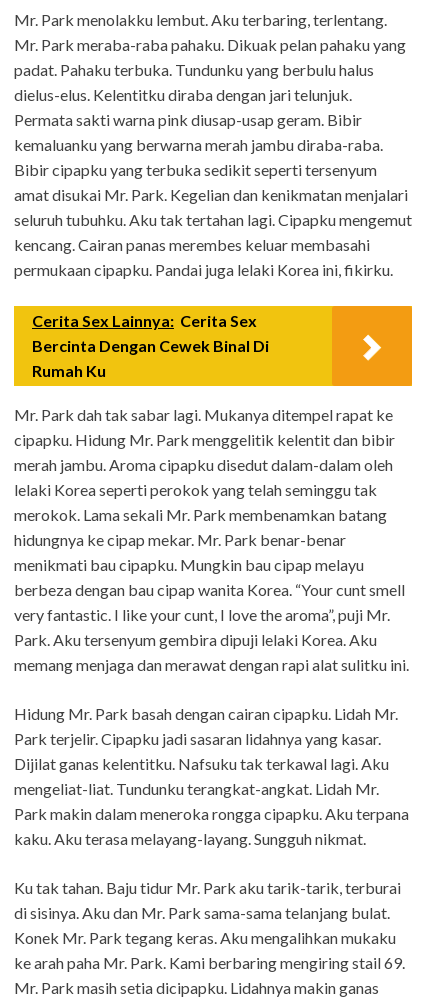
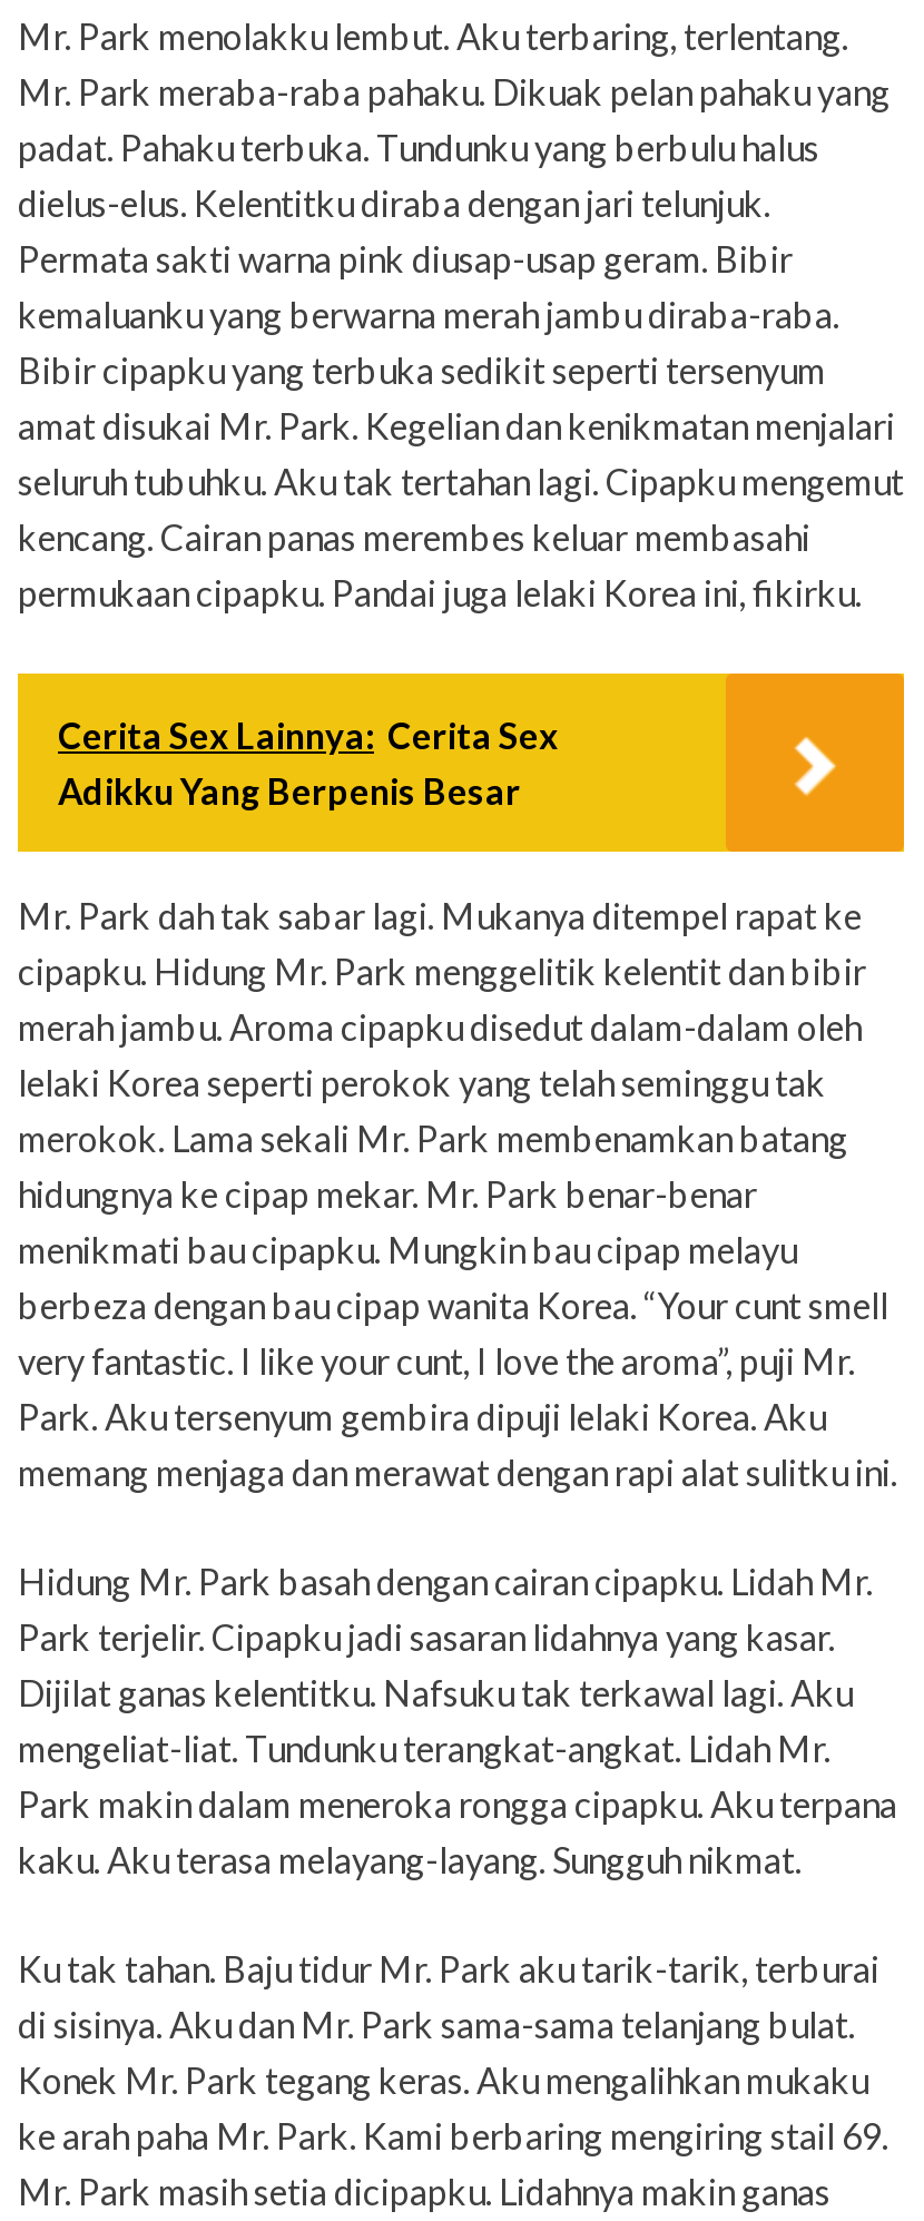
[32,335,269,379] Bercinta Dengan Cewek Binal Di | Rumah Ku -> [58,768,521,810] Adikku Yang Berpenis Besar

